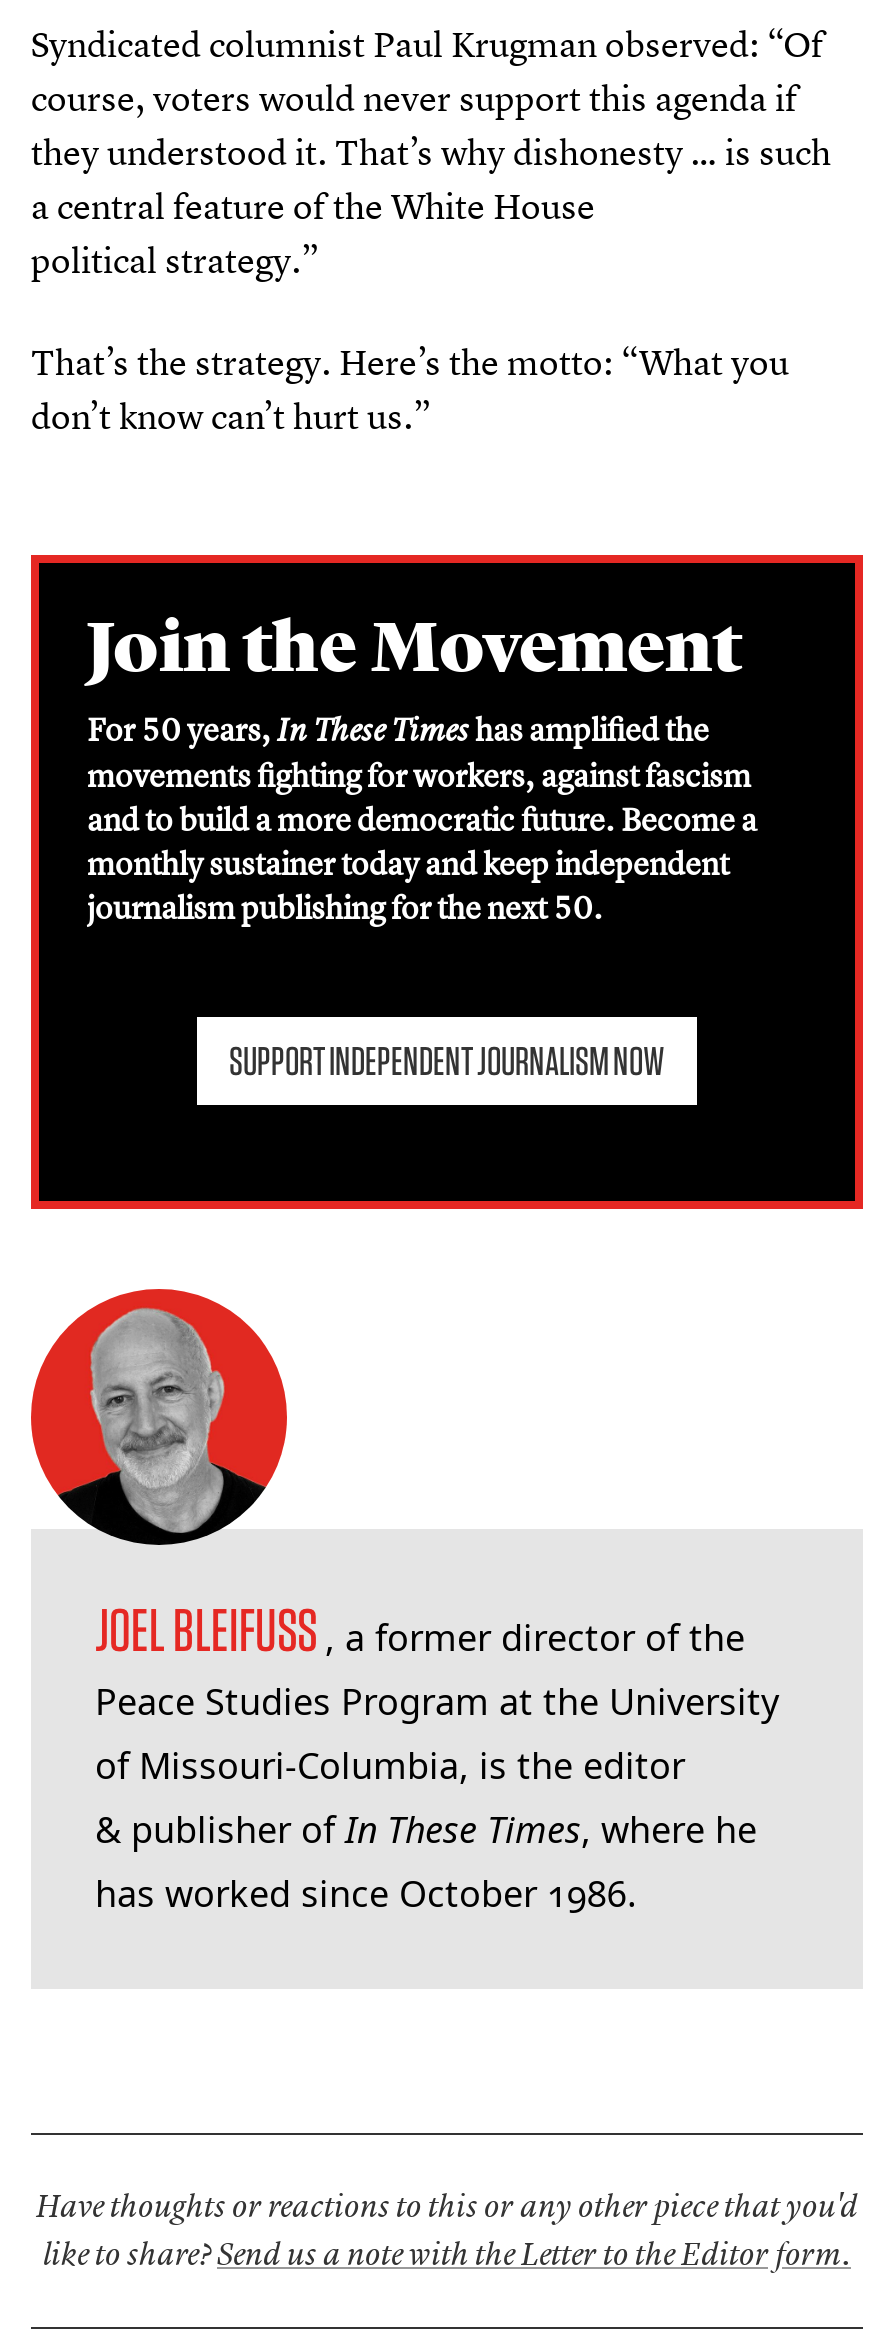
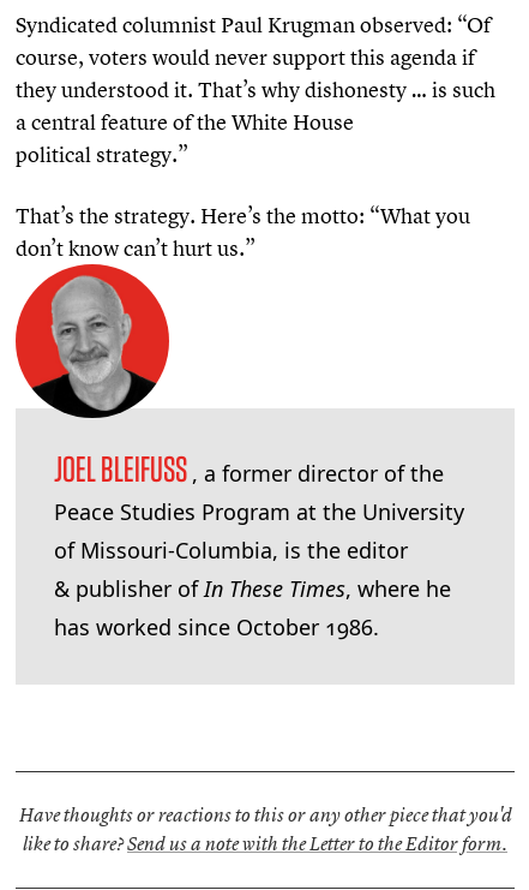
[29,553,865,1211] [image] | Join the Movement | For 50 years,In These Timeshas amplified the | movements fighting for workers, against fascism | and to build a more democratic future. Become a | monthly sustainer today and keep independent | journalism publishing for the next 50. | SUPPORT INDEPENDENT JOURNALISM NOW -> none

